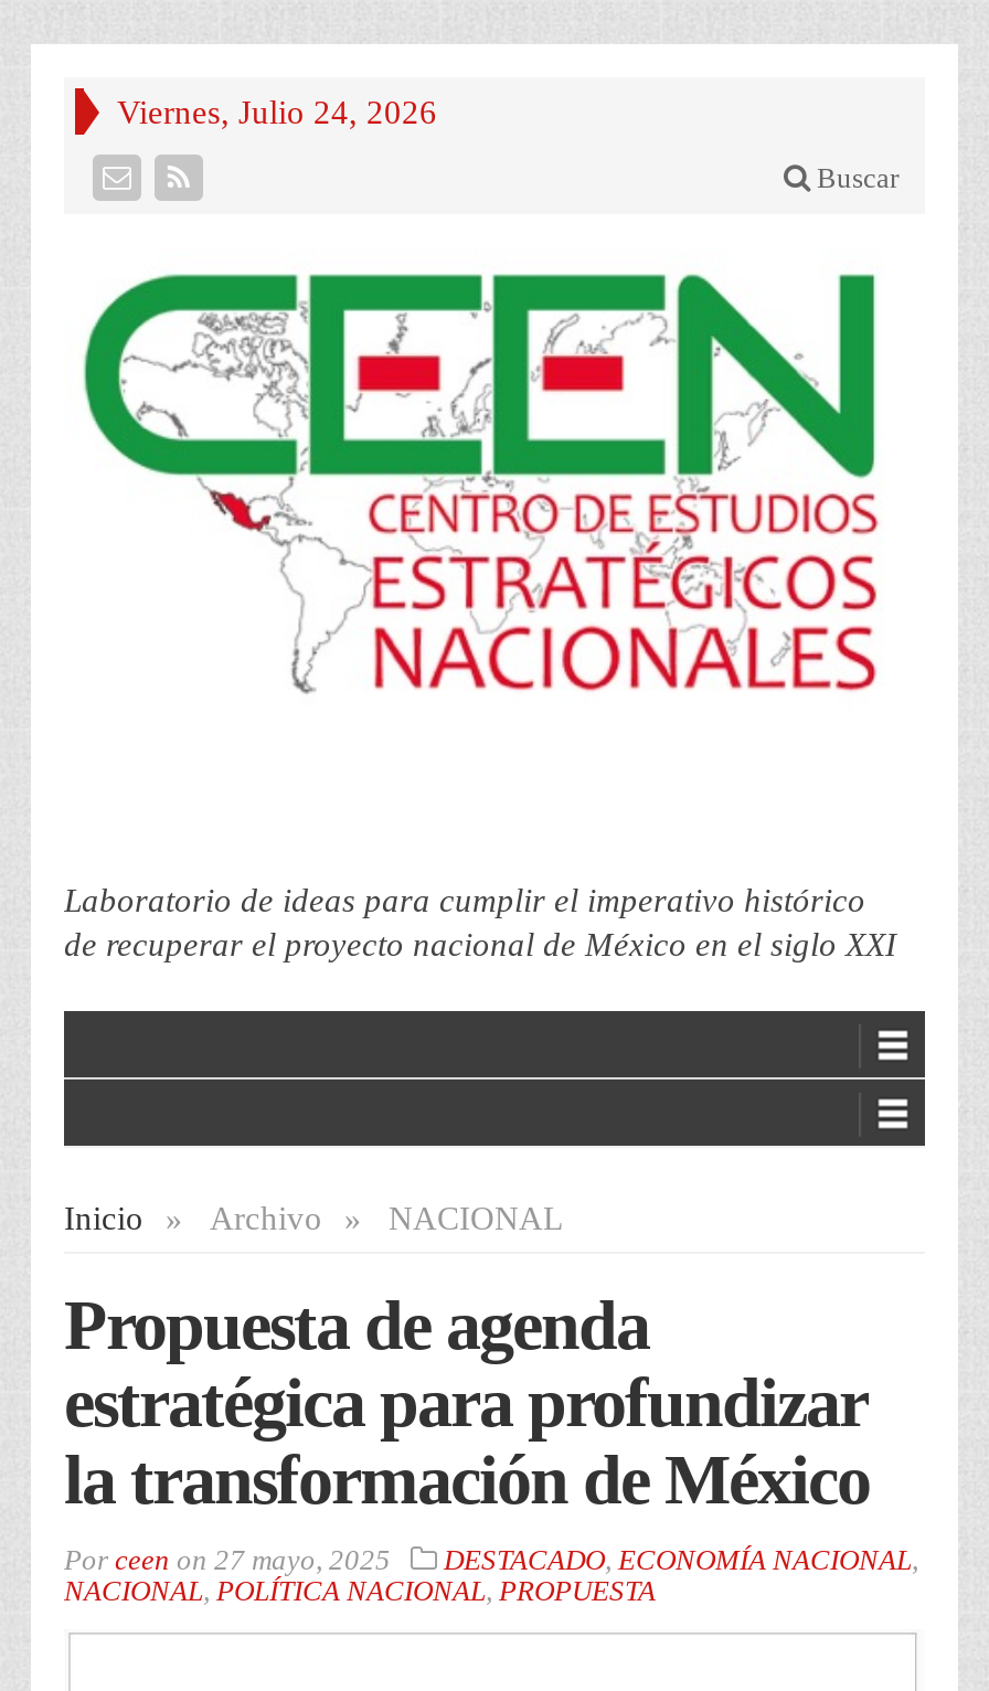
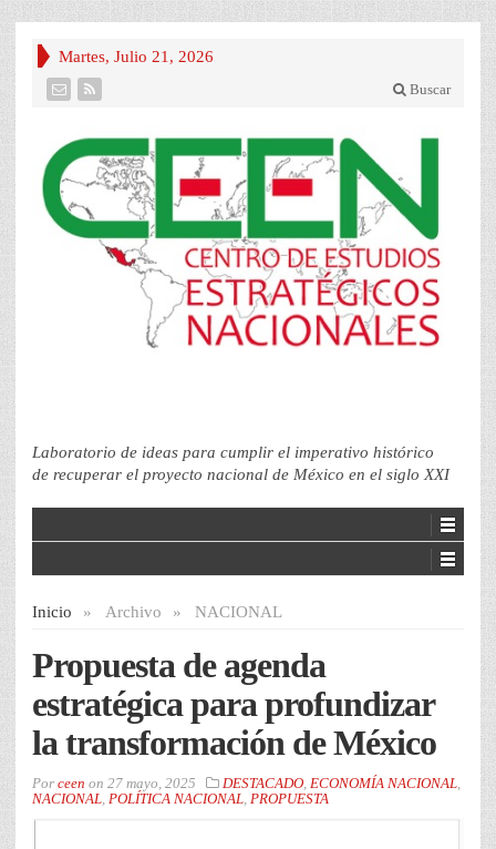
[117,95,437,130] Viernes, Julio 24, 2026 -> [59,48,214,65] Martes, Julio 21, 2026

